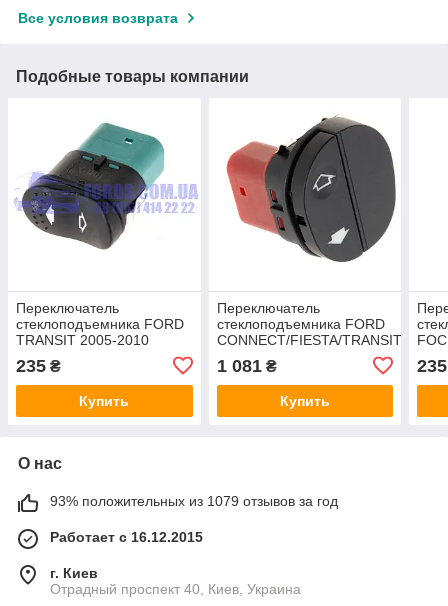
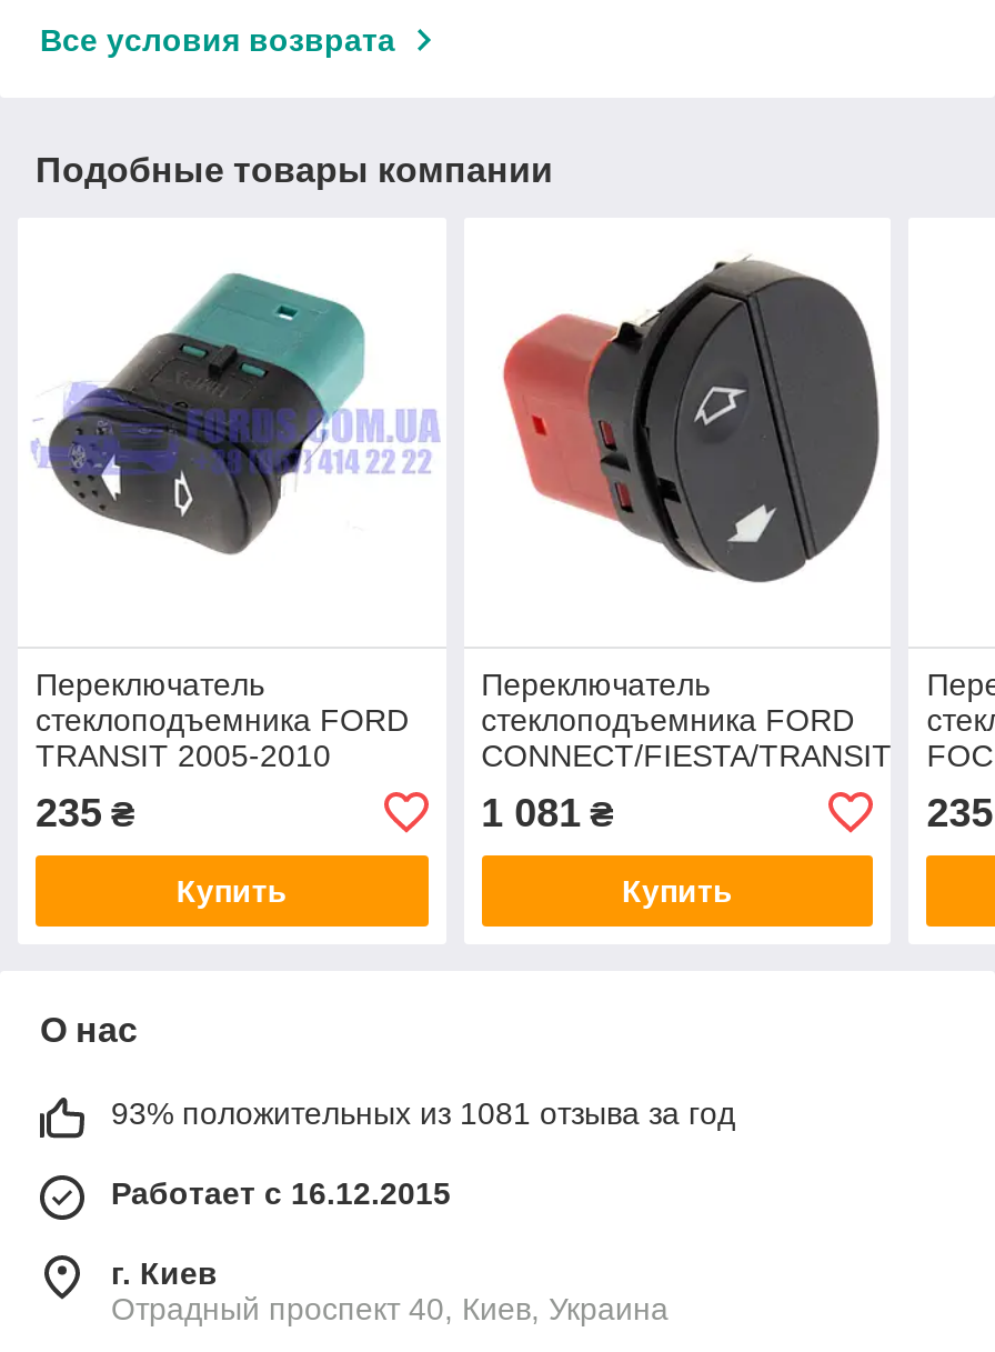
[50,493,338,509] 93% положительных из 1079 отзывов за год -> [111,1095,735,1130] 93% положительных из 1081 отзыва за год

